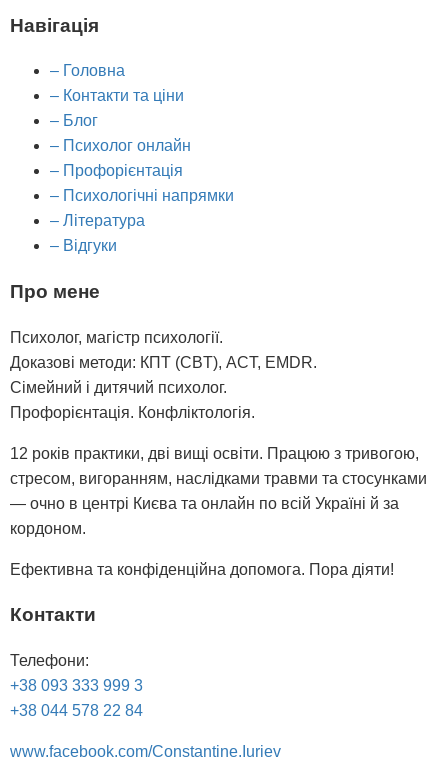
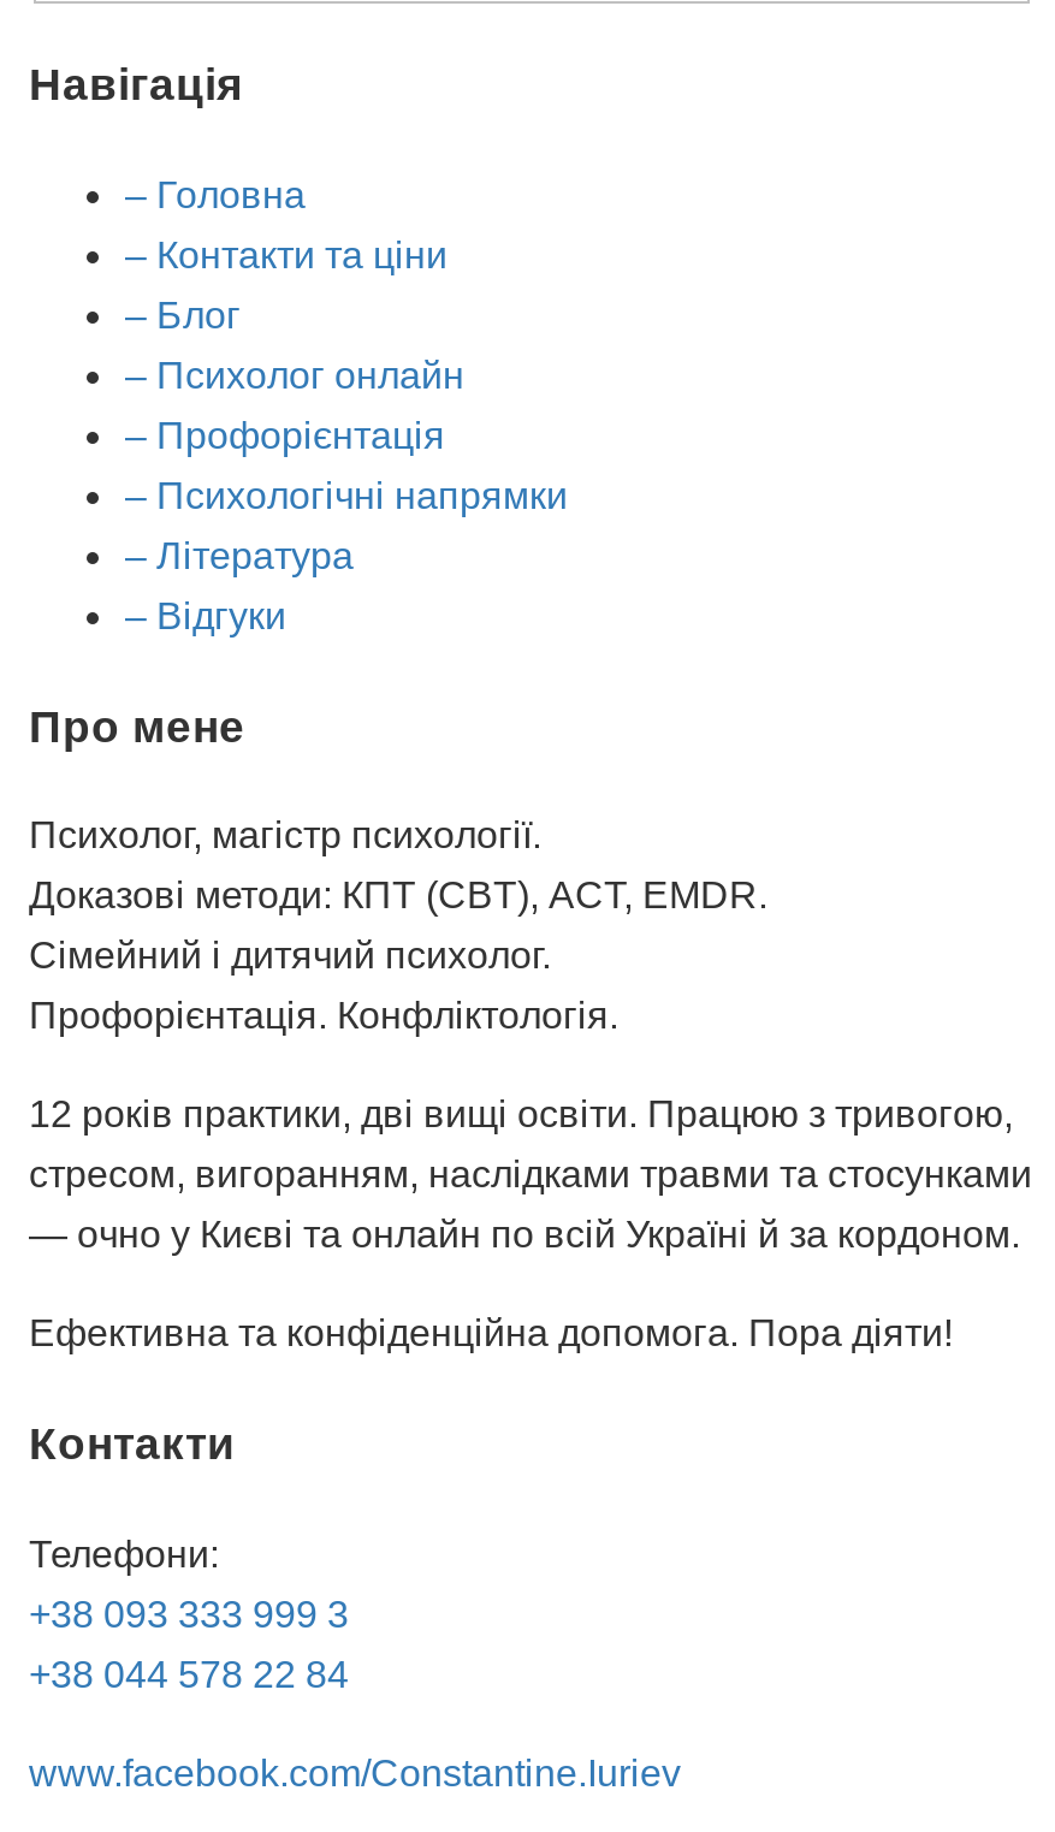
[10,495,399,537] — очно в центрі Києва та онлайн по всій Україні й за | кордоном. -> [29,1214,1020,1255] — очно у Києві та онлайн по всій Україні й за кордоном.

